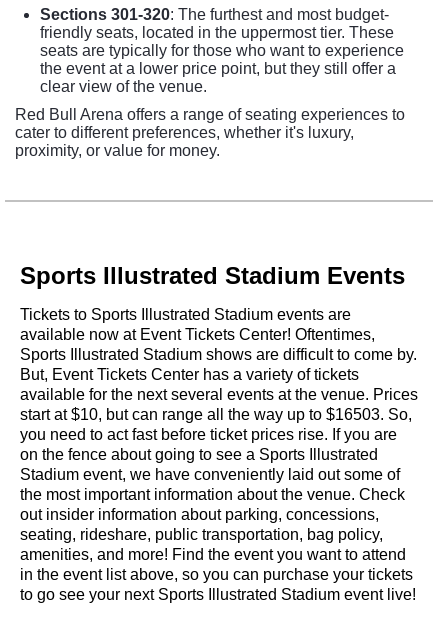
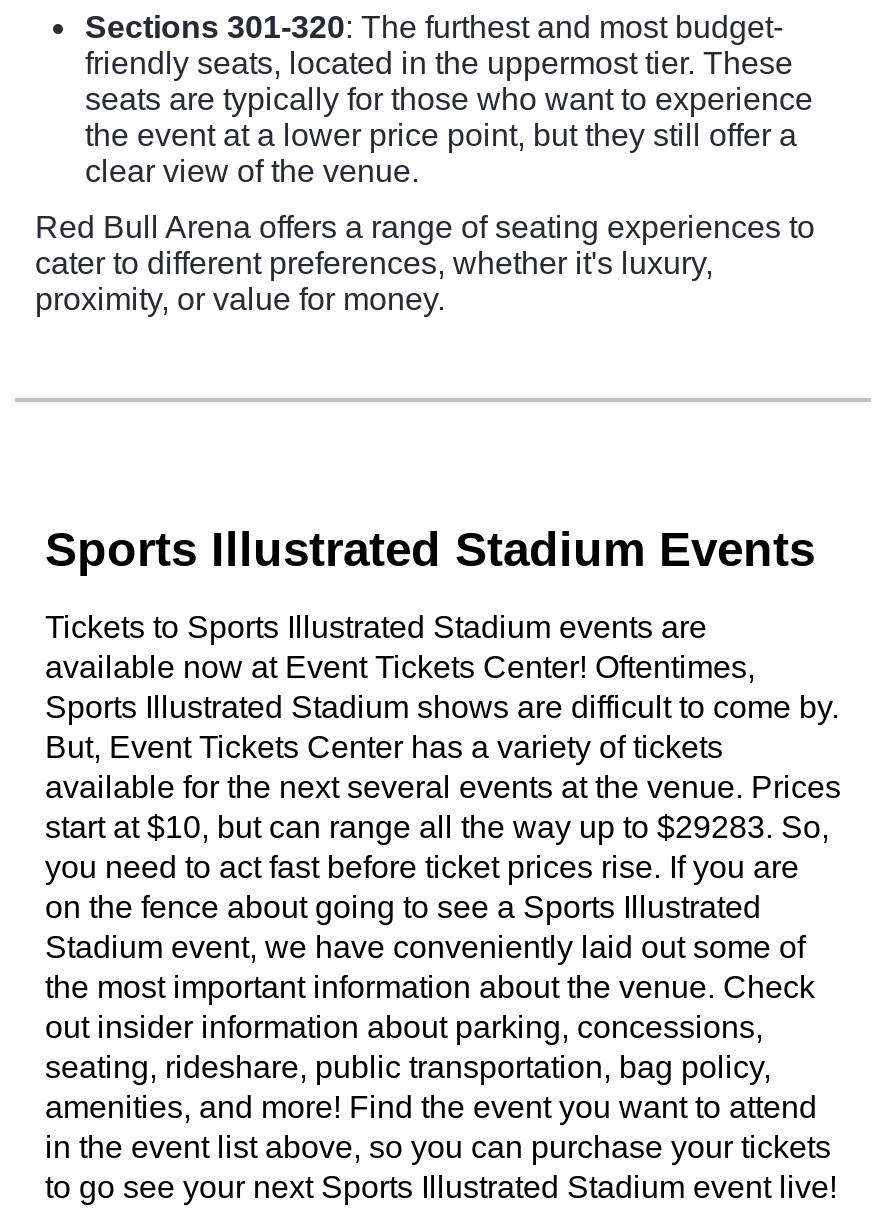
[20,406,412,423] start at $10, but can range all the way up to $16503. So, -> [45,810,829,844] start at $10, but can range all the way up to $29283. So,

